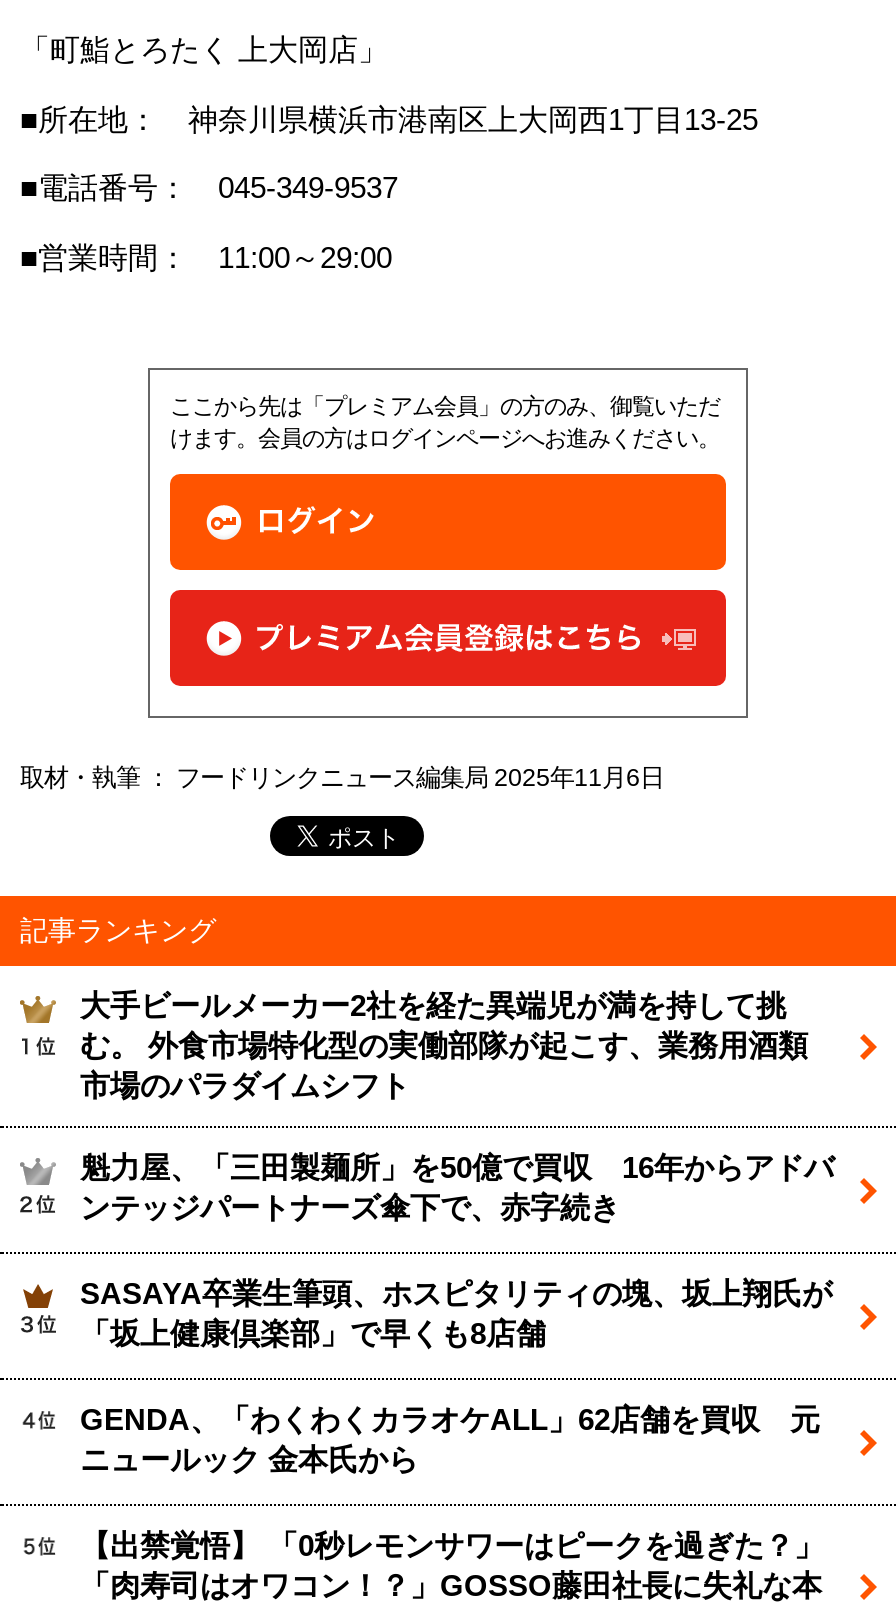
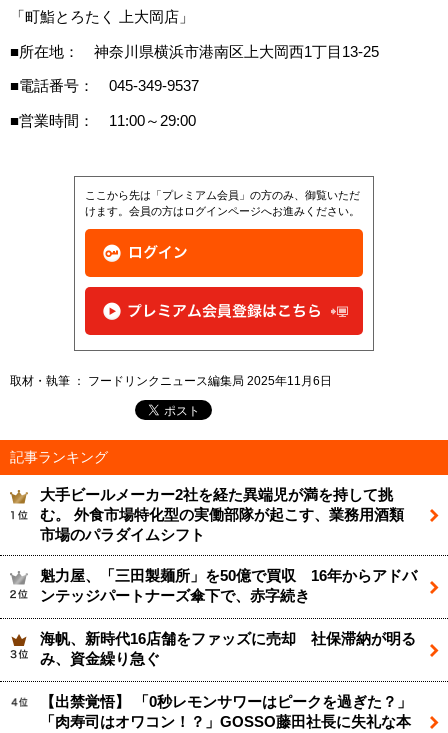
[80,1278,832,1476] SASAYA卒業生筆頭、ホスピタリティの塊、坂上翔氏が | 「坂上健康倶楽部」で早くも8店舗 | GENDA、「わくわくカラオケALL」62店舗を買収 元 | ニュールック 金本氏から -> [40,631,416,667] 海帆、新時代16店舗をファッズに売却 社保滞納が明る | み、資金繰り急ぐ

